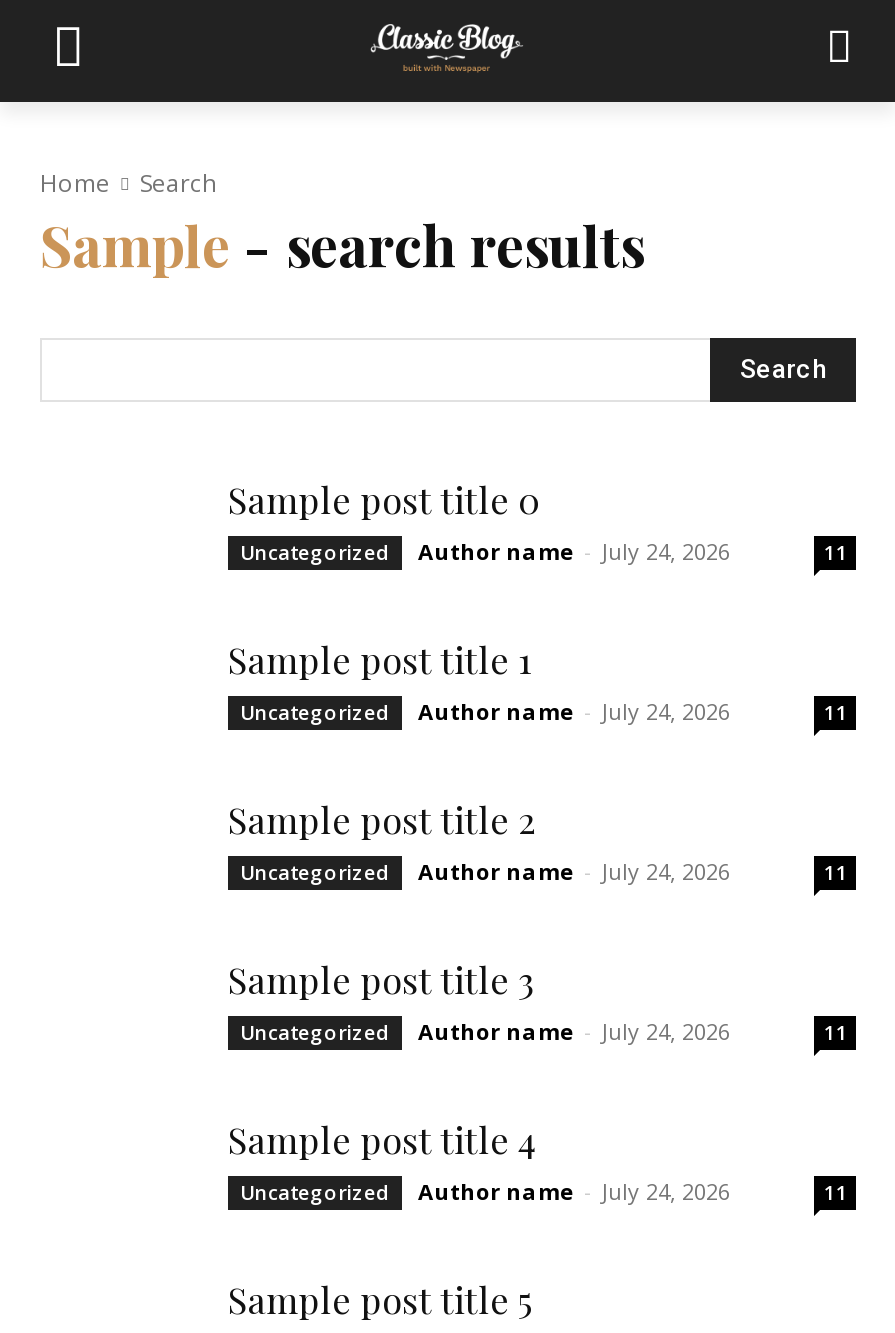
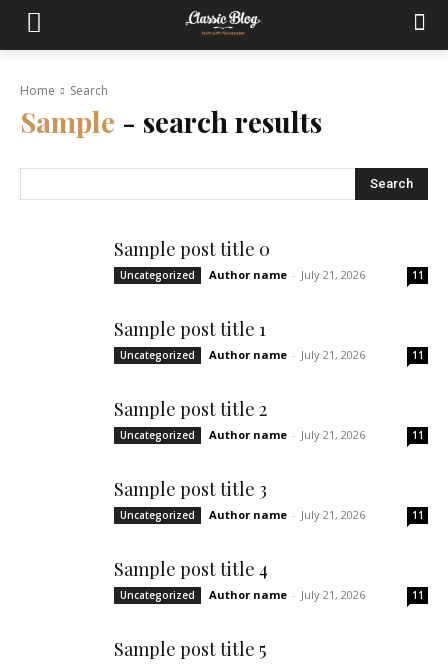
[418,536,730,566] Author name - July 24, 2026 -> [209,267,365,282] Author name - July 21, 2026
[418,696,730,726] Author name - July 24, 2026 -> [209,347,365,362] Author name - July 21, 2026
[418,856,730,886] Author name - July 24, 2026 -> [209,427,365,442] Author name - July 21, 2026
[418,1016,730,1046] Author name - July 24, 2026 -> [209,507,365,522] Author name - July 21, 2026
[418,1176,730,1206] Author name - July 24, 2026 -> [209,587,365,602] Author name - July 21, 2026

